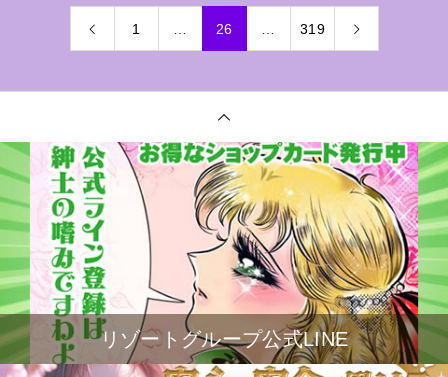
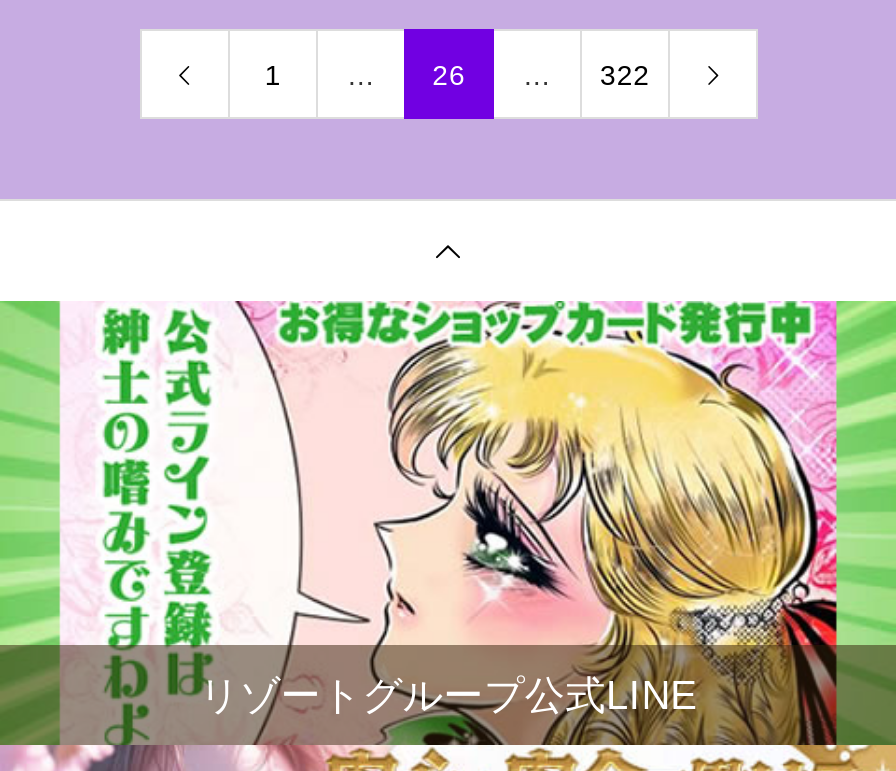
[300,21,325,37] 319 -> [600,59,650,91] 322

